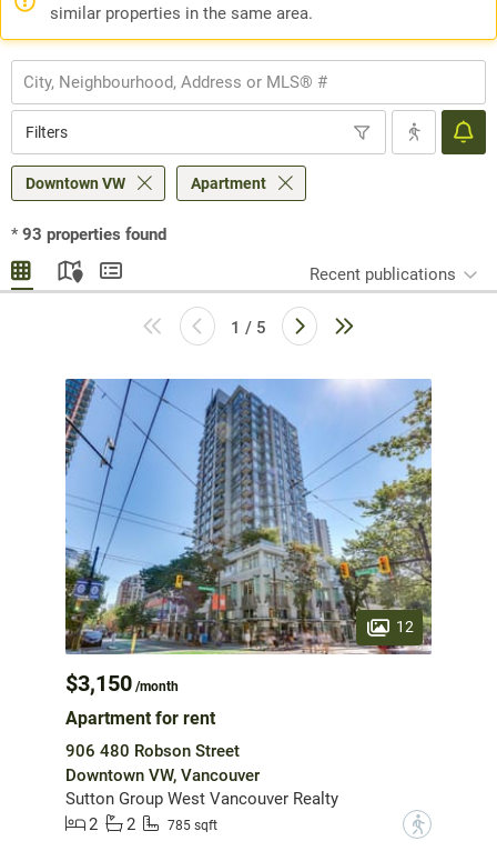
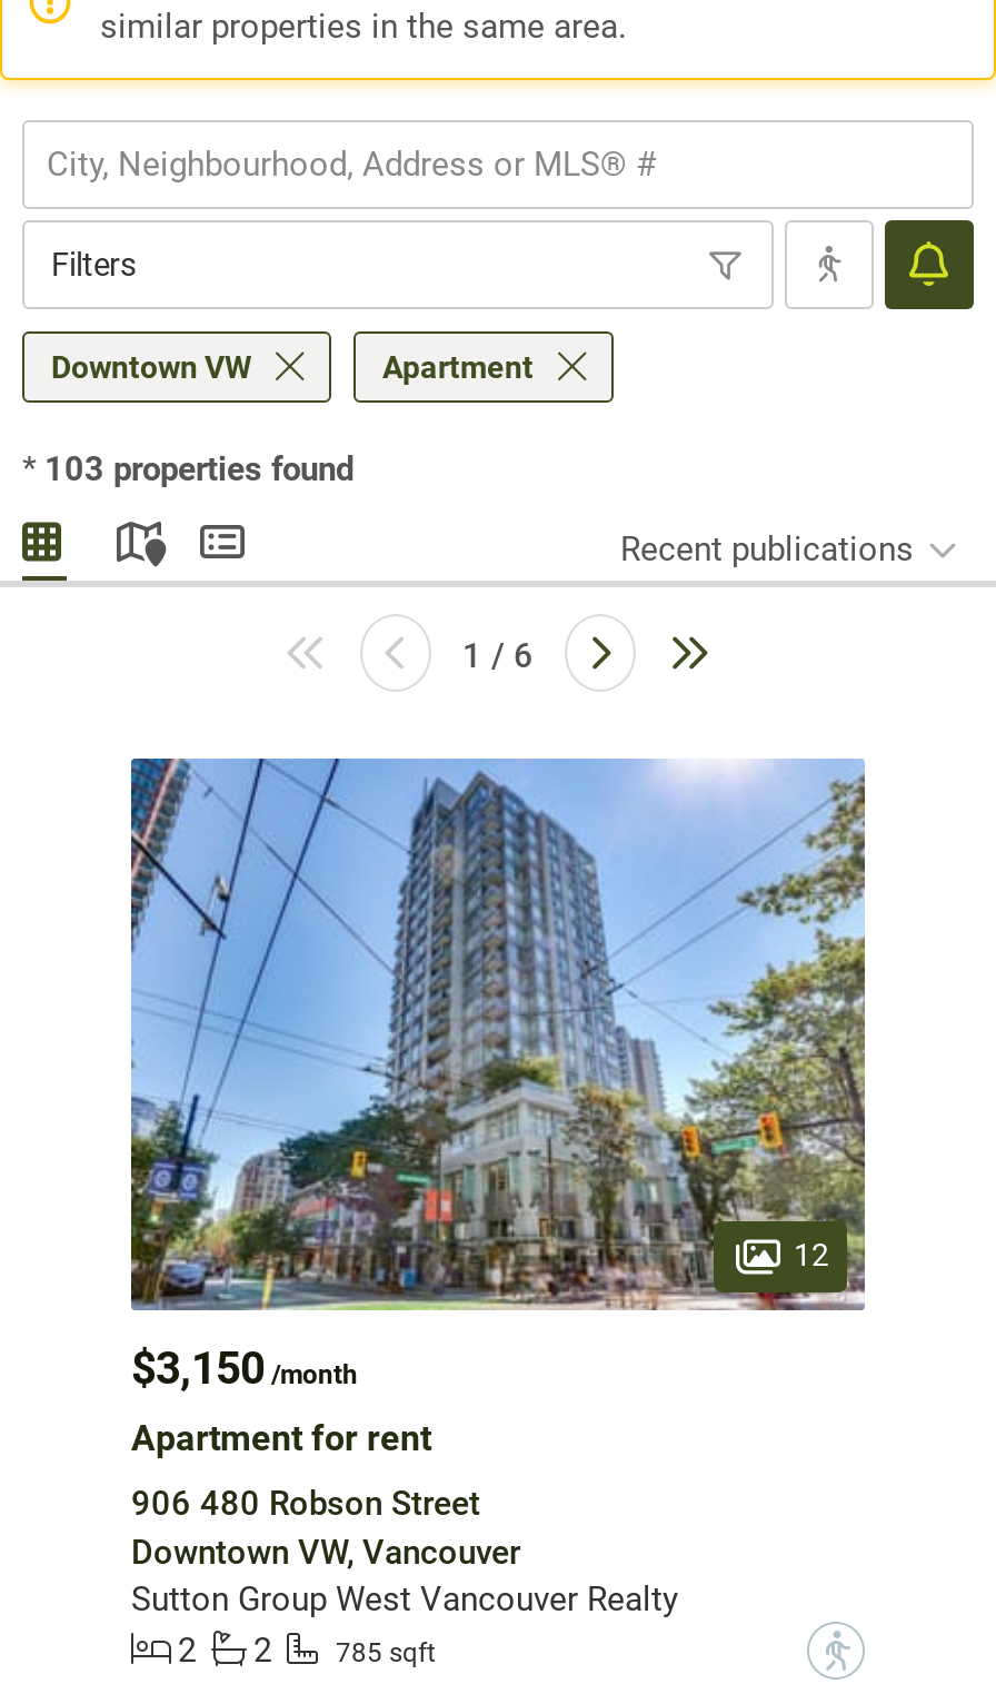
[11,224,166,244] * 93 properties found -> [22,449,353,489] * 103 properties found
[231,318,266,338] 1 / 5 -> [462,636,534,676] 1 / 6

